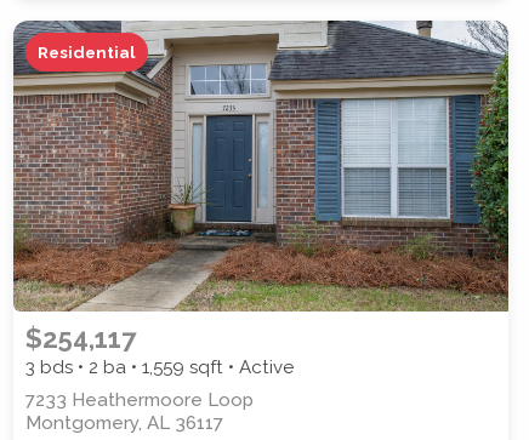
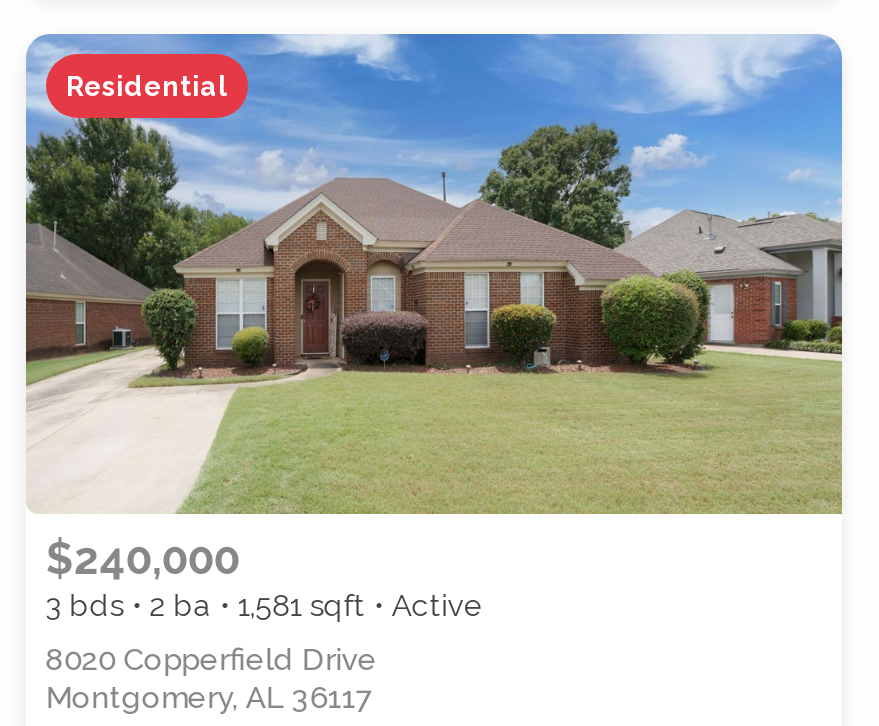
[12,19,510,378] [image] | $254,117 | 3 bds • 2 ba • 1,559 sqft • Active -> [24,32,844,624] [image] | $240,000 | 3 bds • 2 ba • 1,581 sqft • Active
[25,389,253,411] 7233 Heathermoore Loop -> [46,642,378,678] 8020 Copperfield Drive

